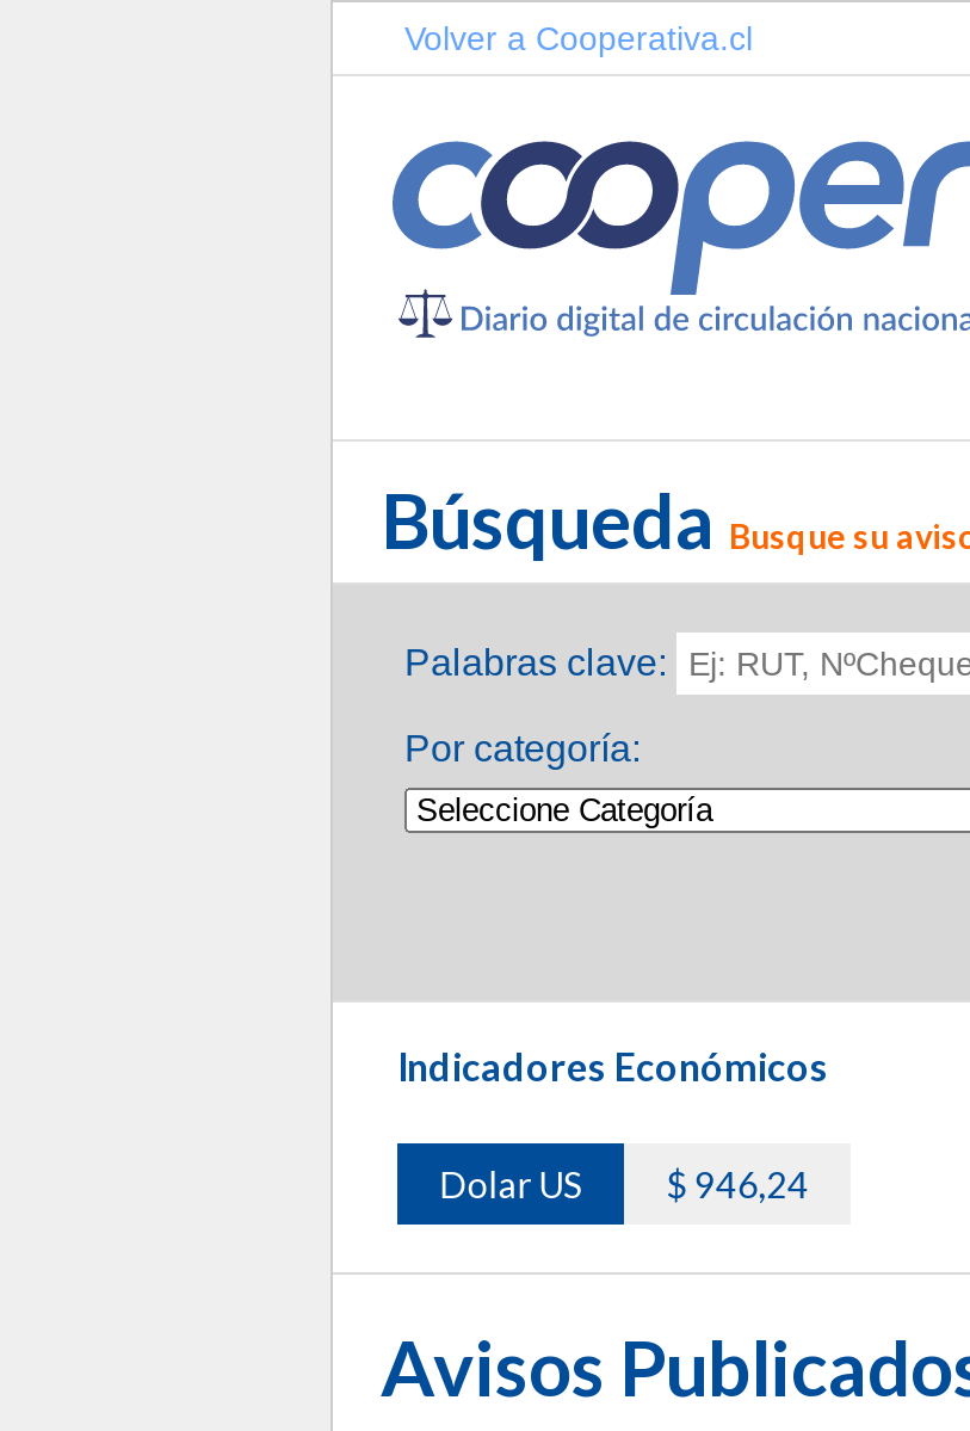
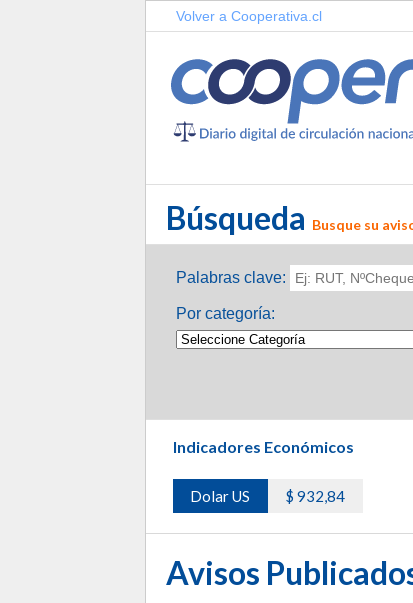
[439,1162,809,1205] Dolar US $ 946,24 -> [190,487,345,505] Dolar US $ 932,84

